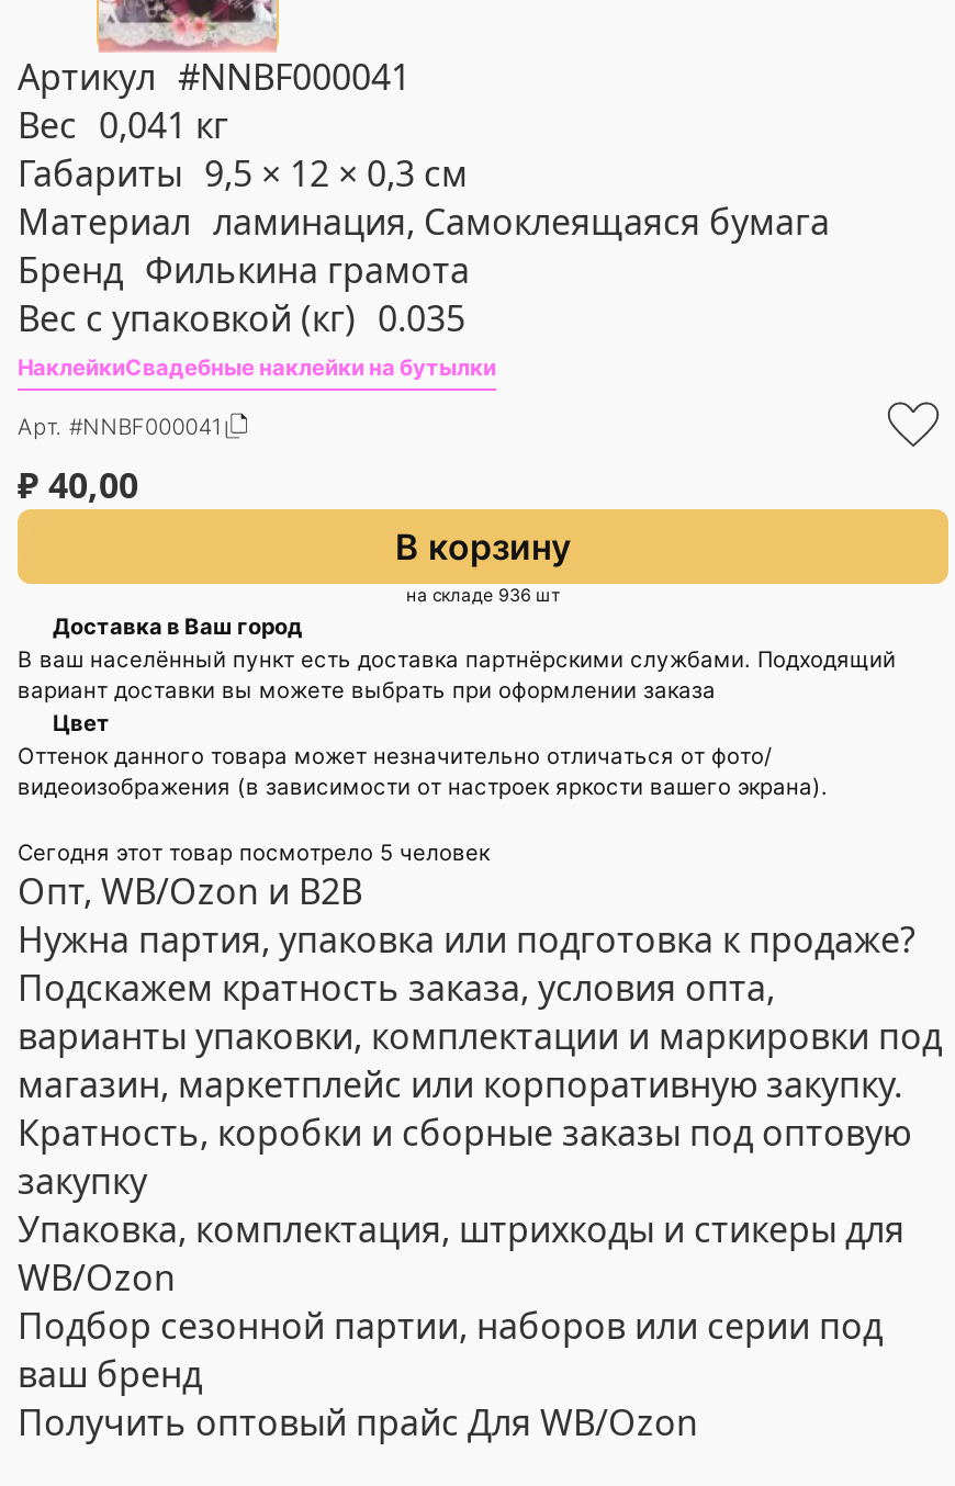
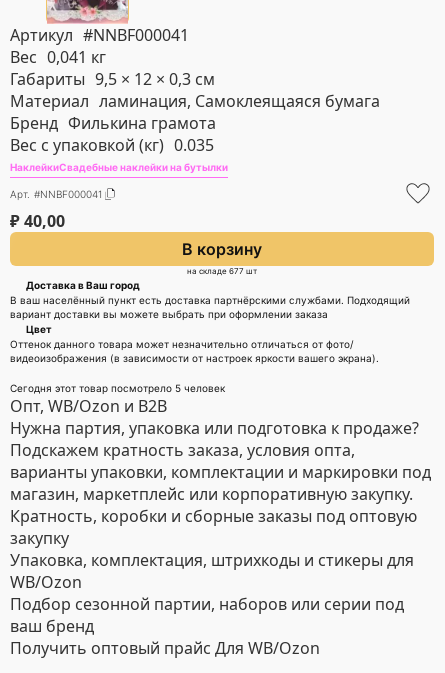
[406,584,560,606] на складе 936 шт -> [187,266,257,276] на складе 677 шт

